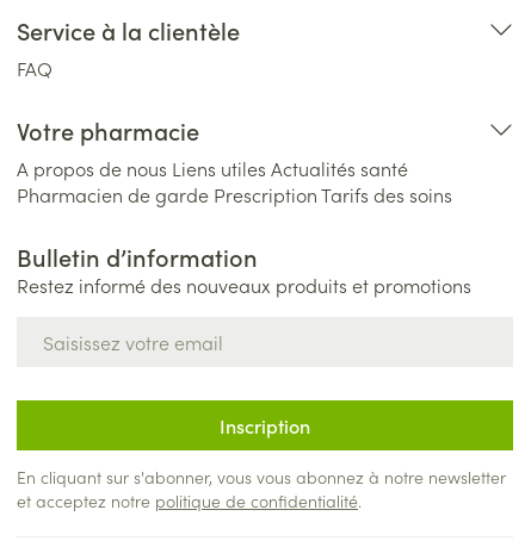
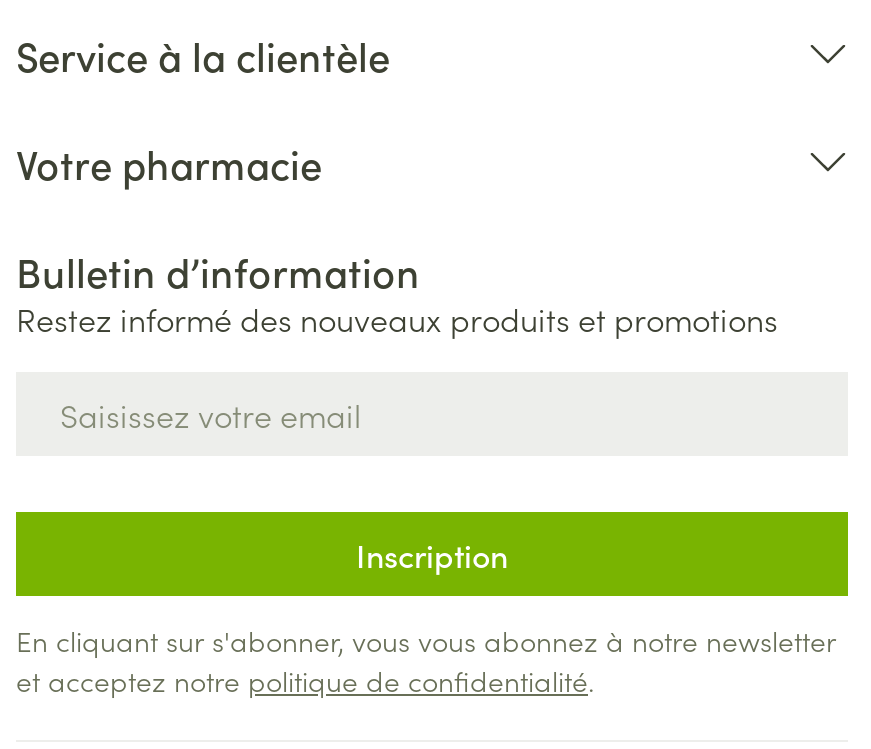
[17,55,53,81] FAQ -> none
[17,155,452,207] A propos de nous Liens utiles Actualités santé | Pharmacien de garde Prescription Tarifs des soins -> none

